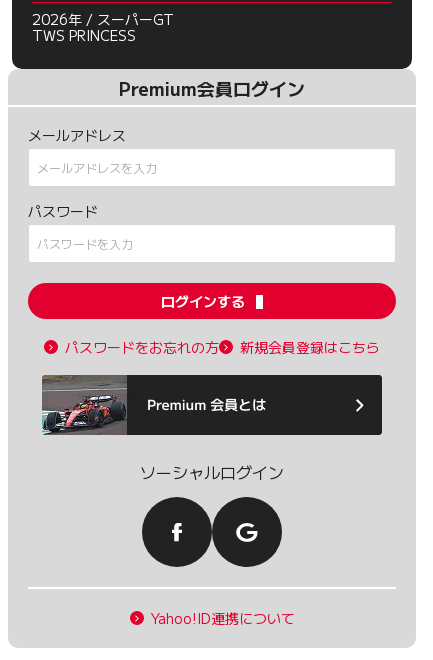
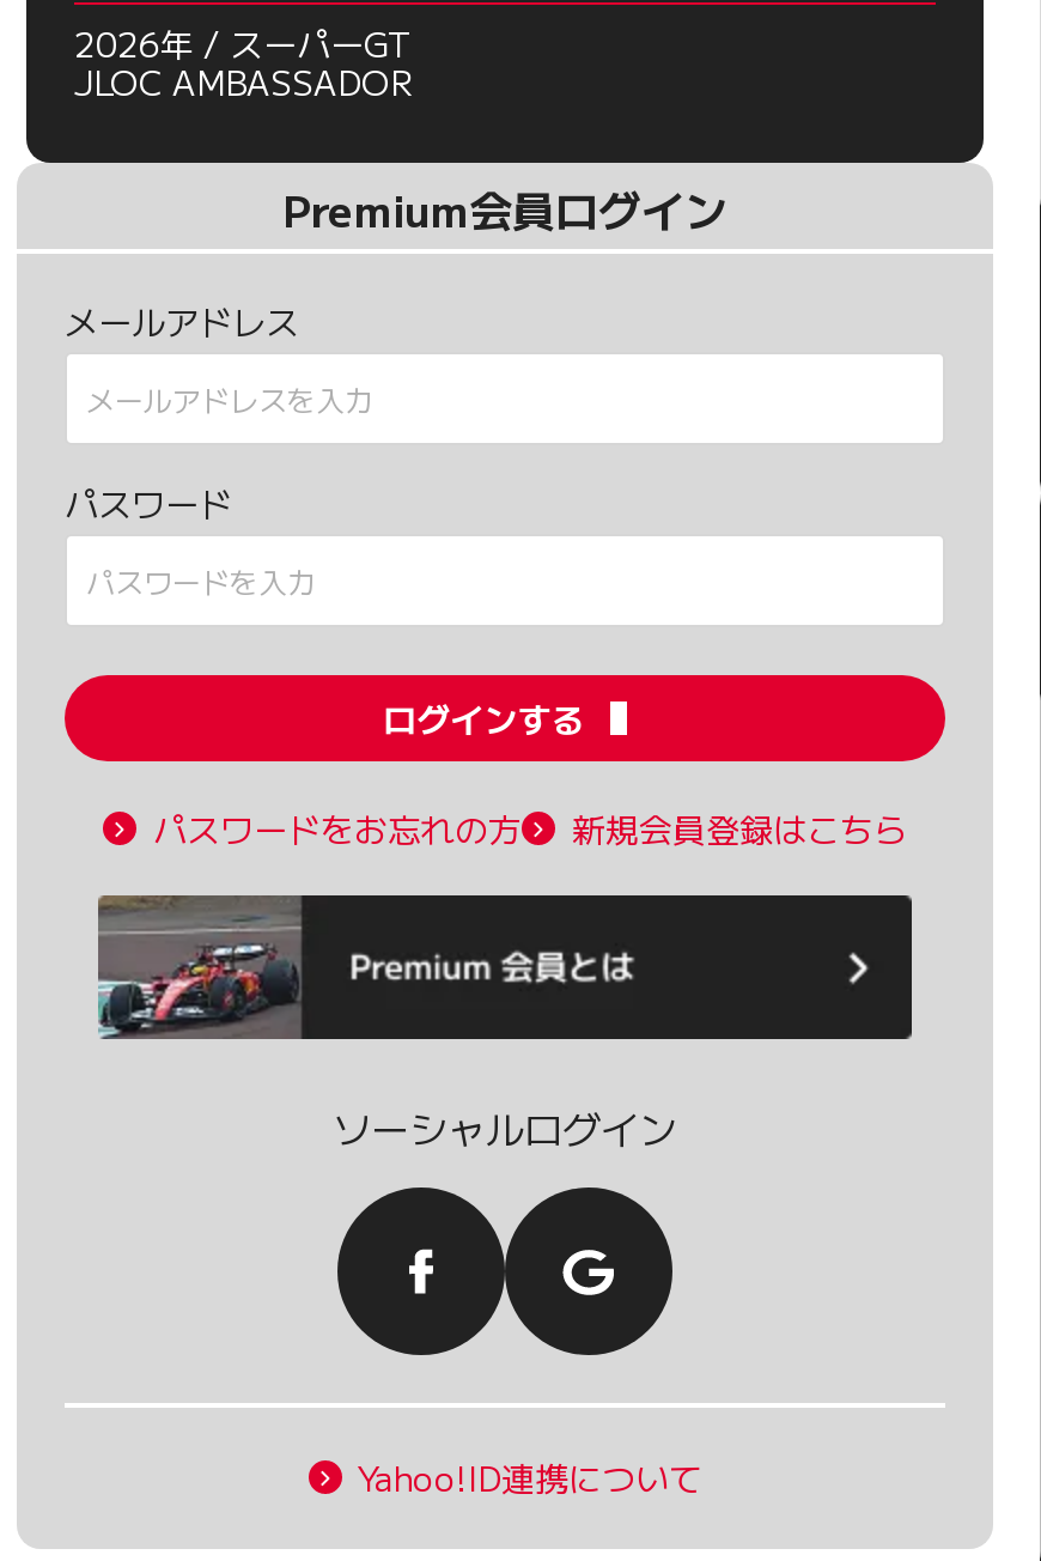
[32,25,136,45] TWS PRINCESS -> [74,57,412,105] JLOC AMBASSADOR

